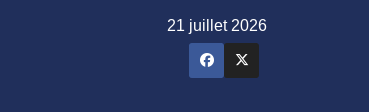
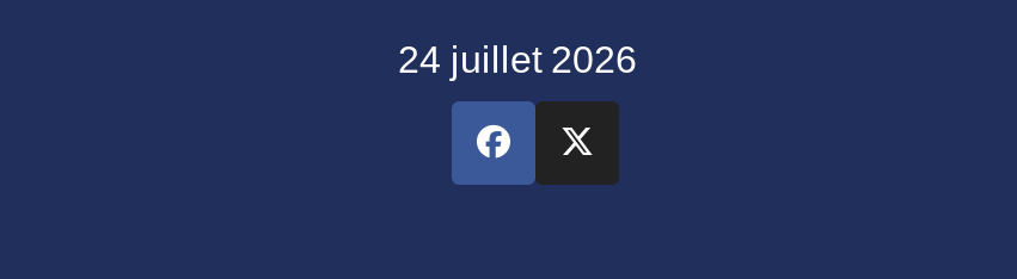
[166,17,266,34] 21 juillet 2026 -> [398,39,637,80] 24 juillet 2026

